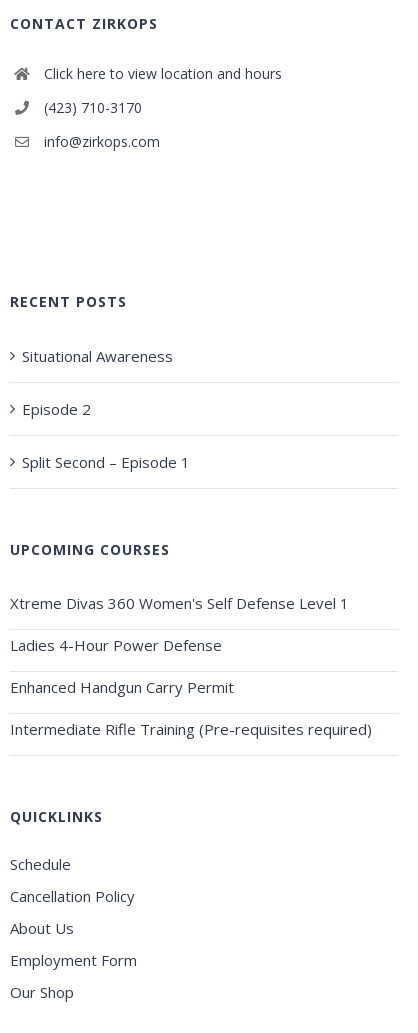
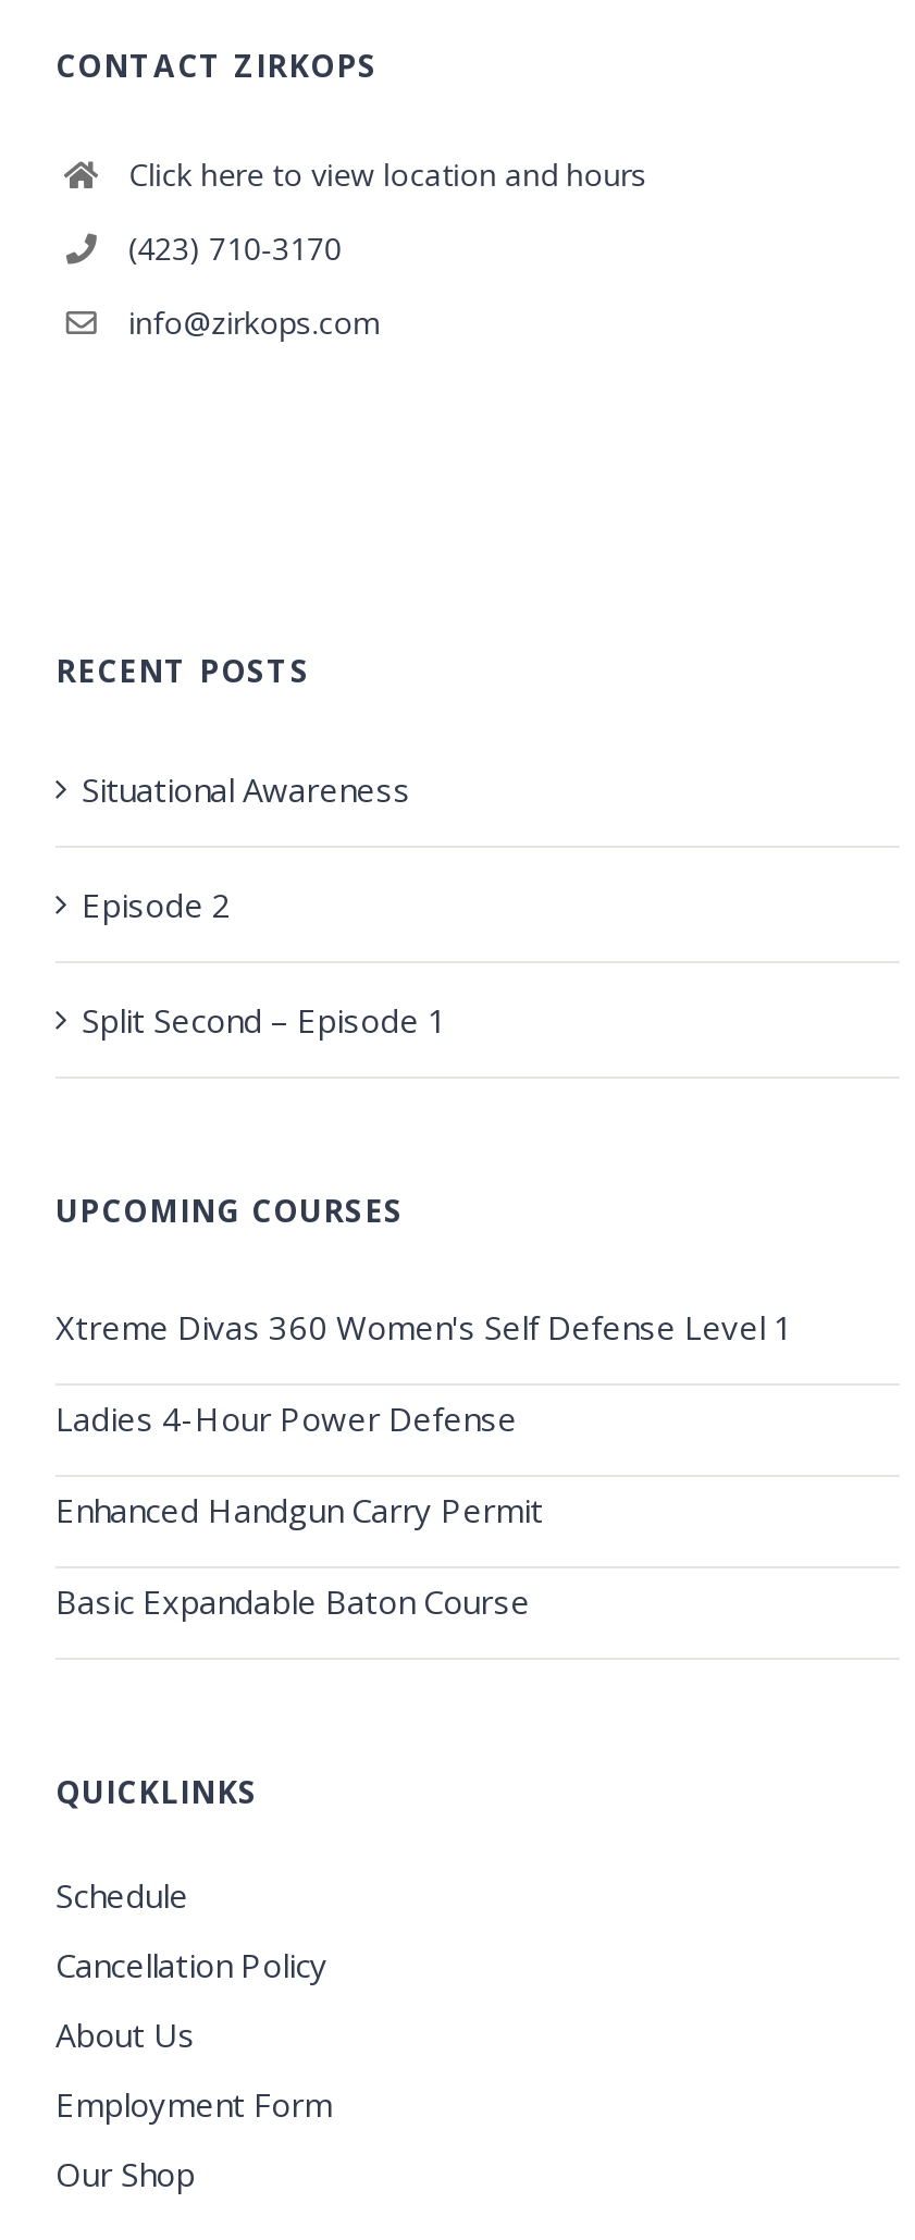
[10,719,372,739] Intermediate Rifle Training (Pre-requisites required) -> [55,1579,530,1623] Basic Expandable Baton Course

